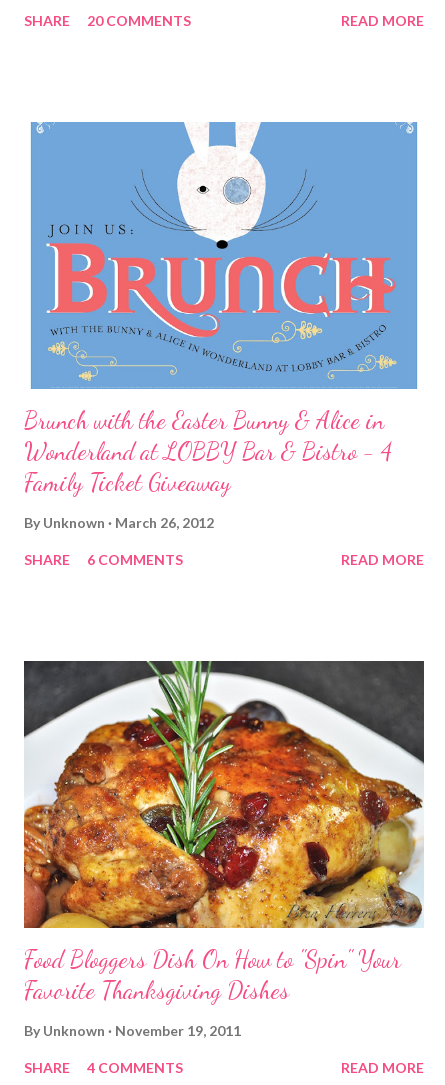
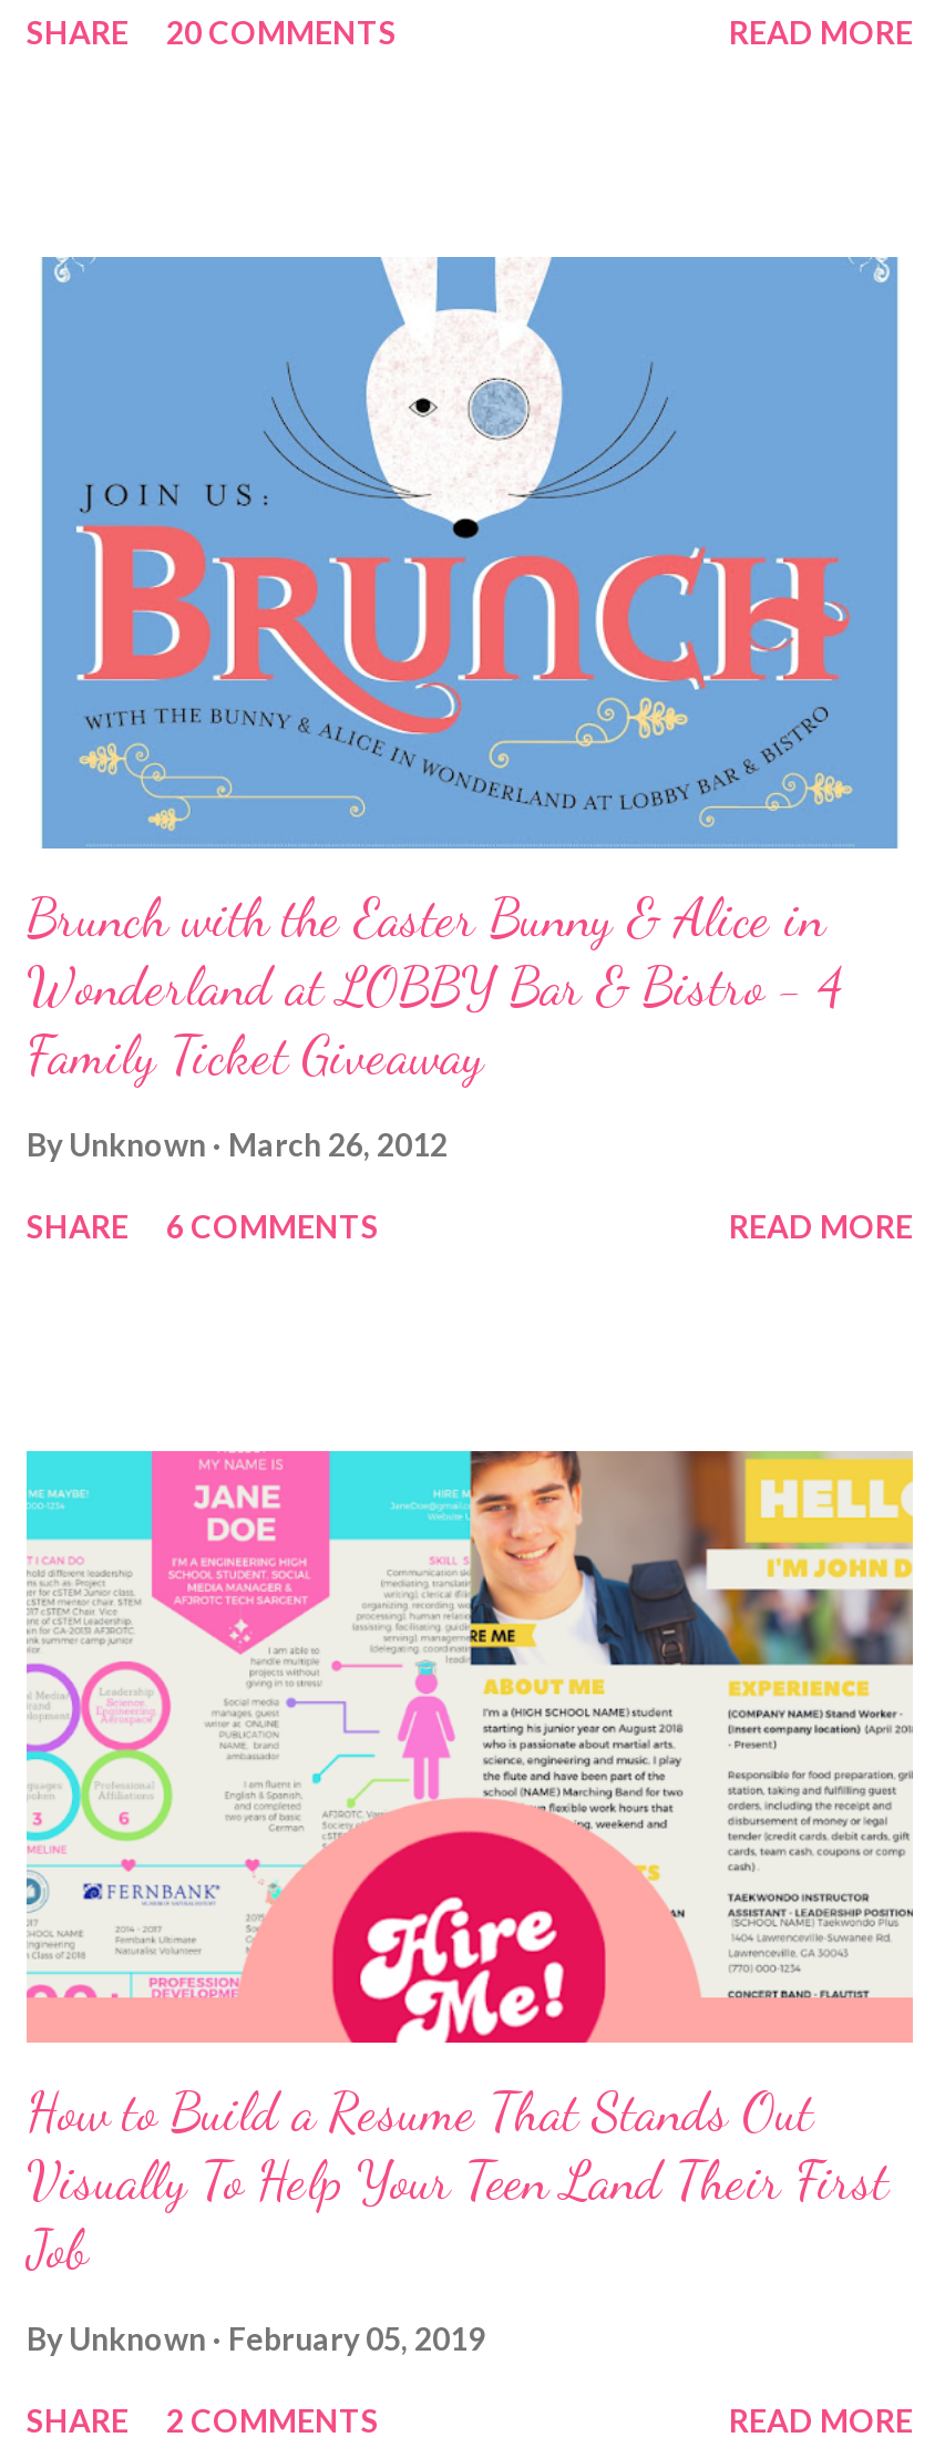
[23,660,425,1005] [image] | Food Bloggers Dish On How to "Spin" Your | Favorite Thanksgiving Dishes -> [24,1449,915,2281] [image] | How to Build a Resume That Stands Out | Visually To Help Your Teen Land Their First | Job
[24,1022,241,1039] By Unknown November 19, 2011 -> [27,2319,485,2356] By Unknown February 05, 2019
[24,1059,183,1076] SHARE 4 COMMENTS -> [27,2401,379,2438] SHARE 2 COMMENTS

